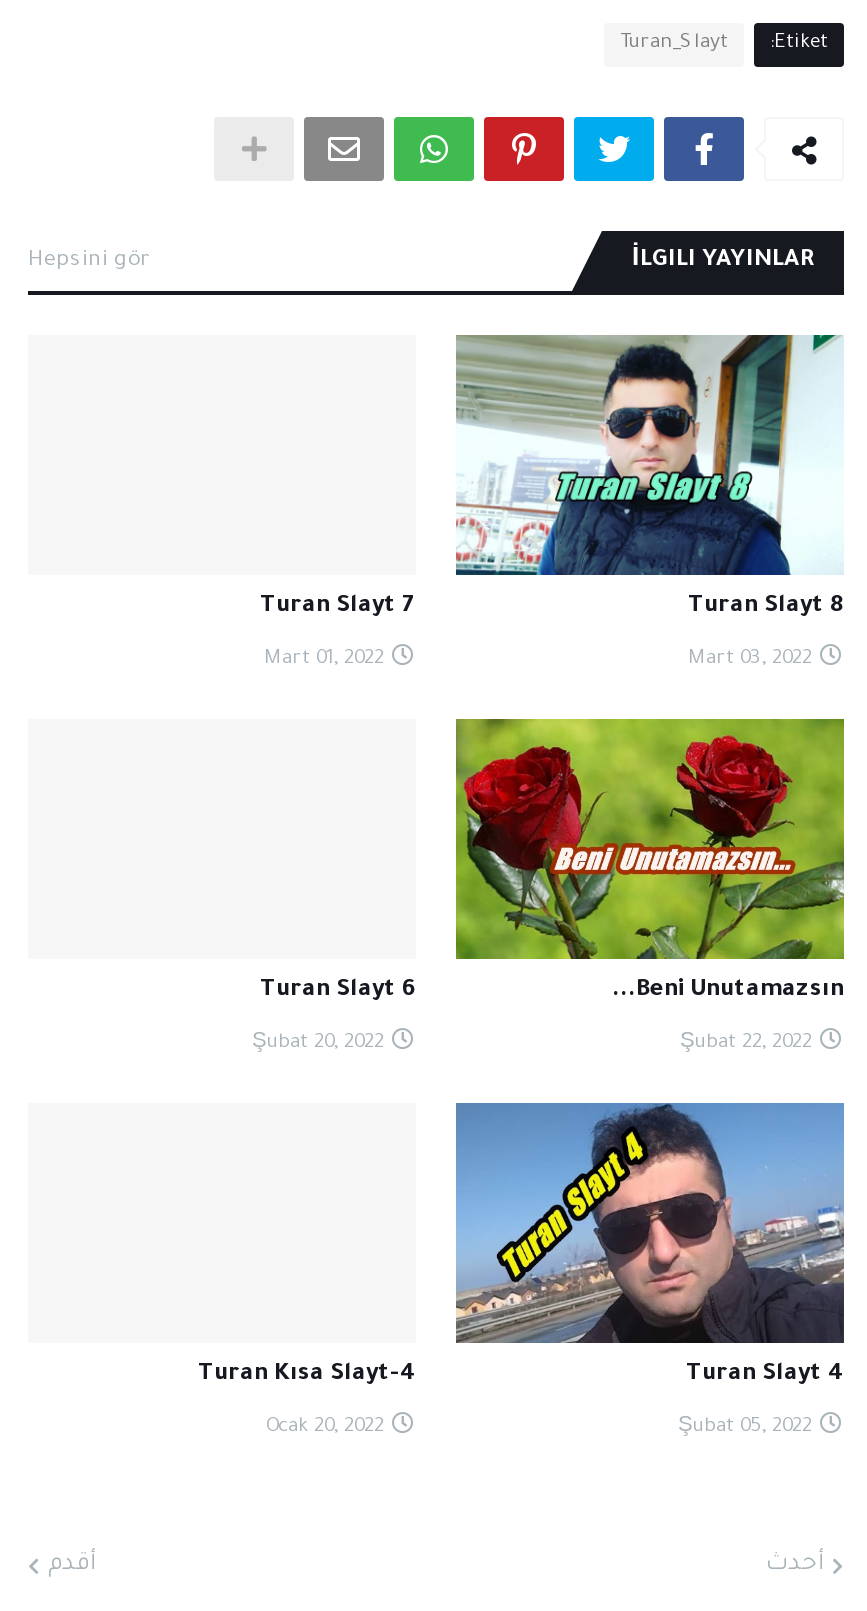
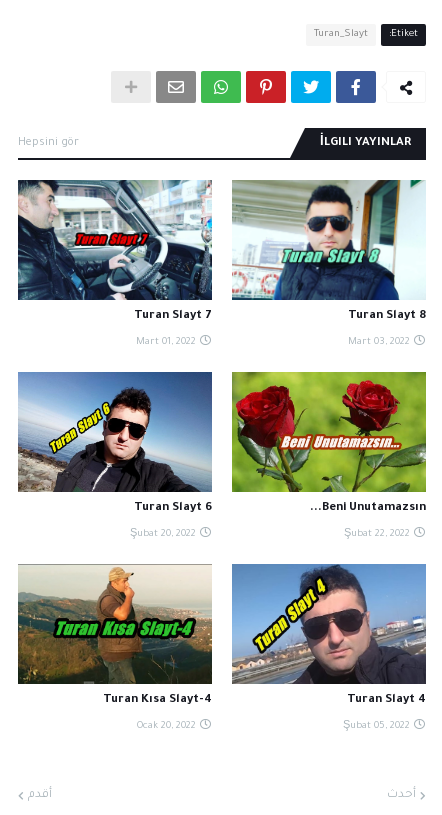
none -> [17,179,213,301] [image]
none -> [17,371,213,493] [image]
none -> [17,564,213,685] [image]

